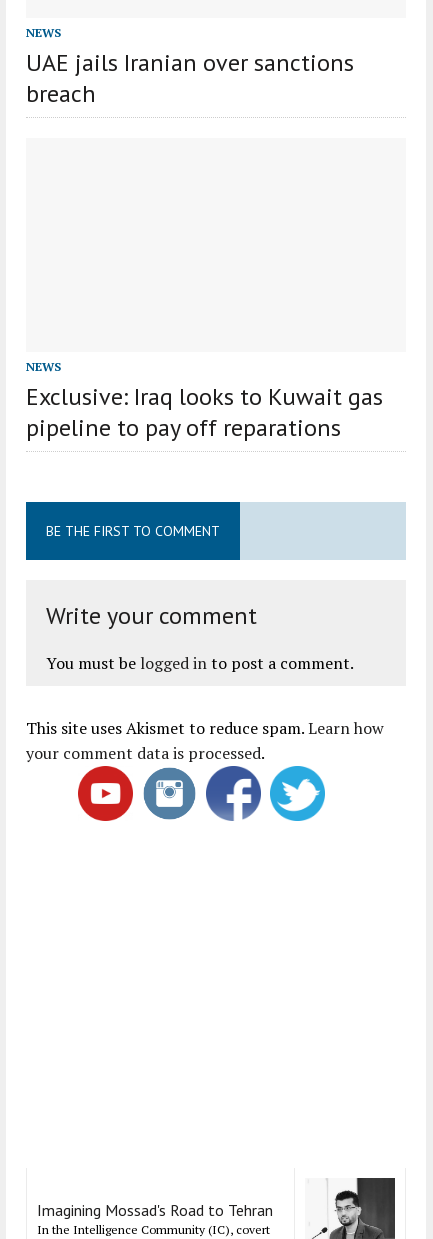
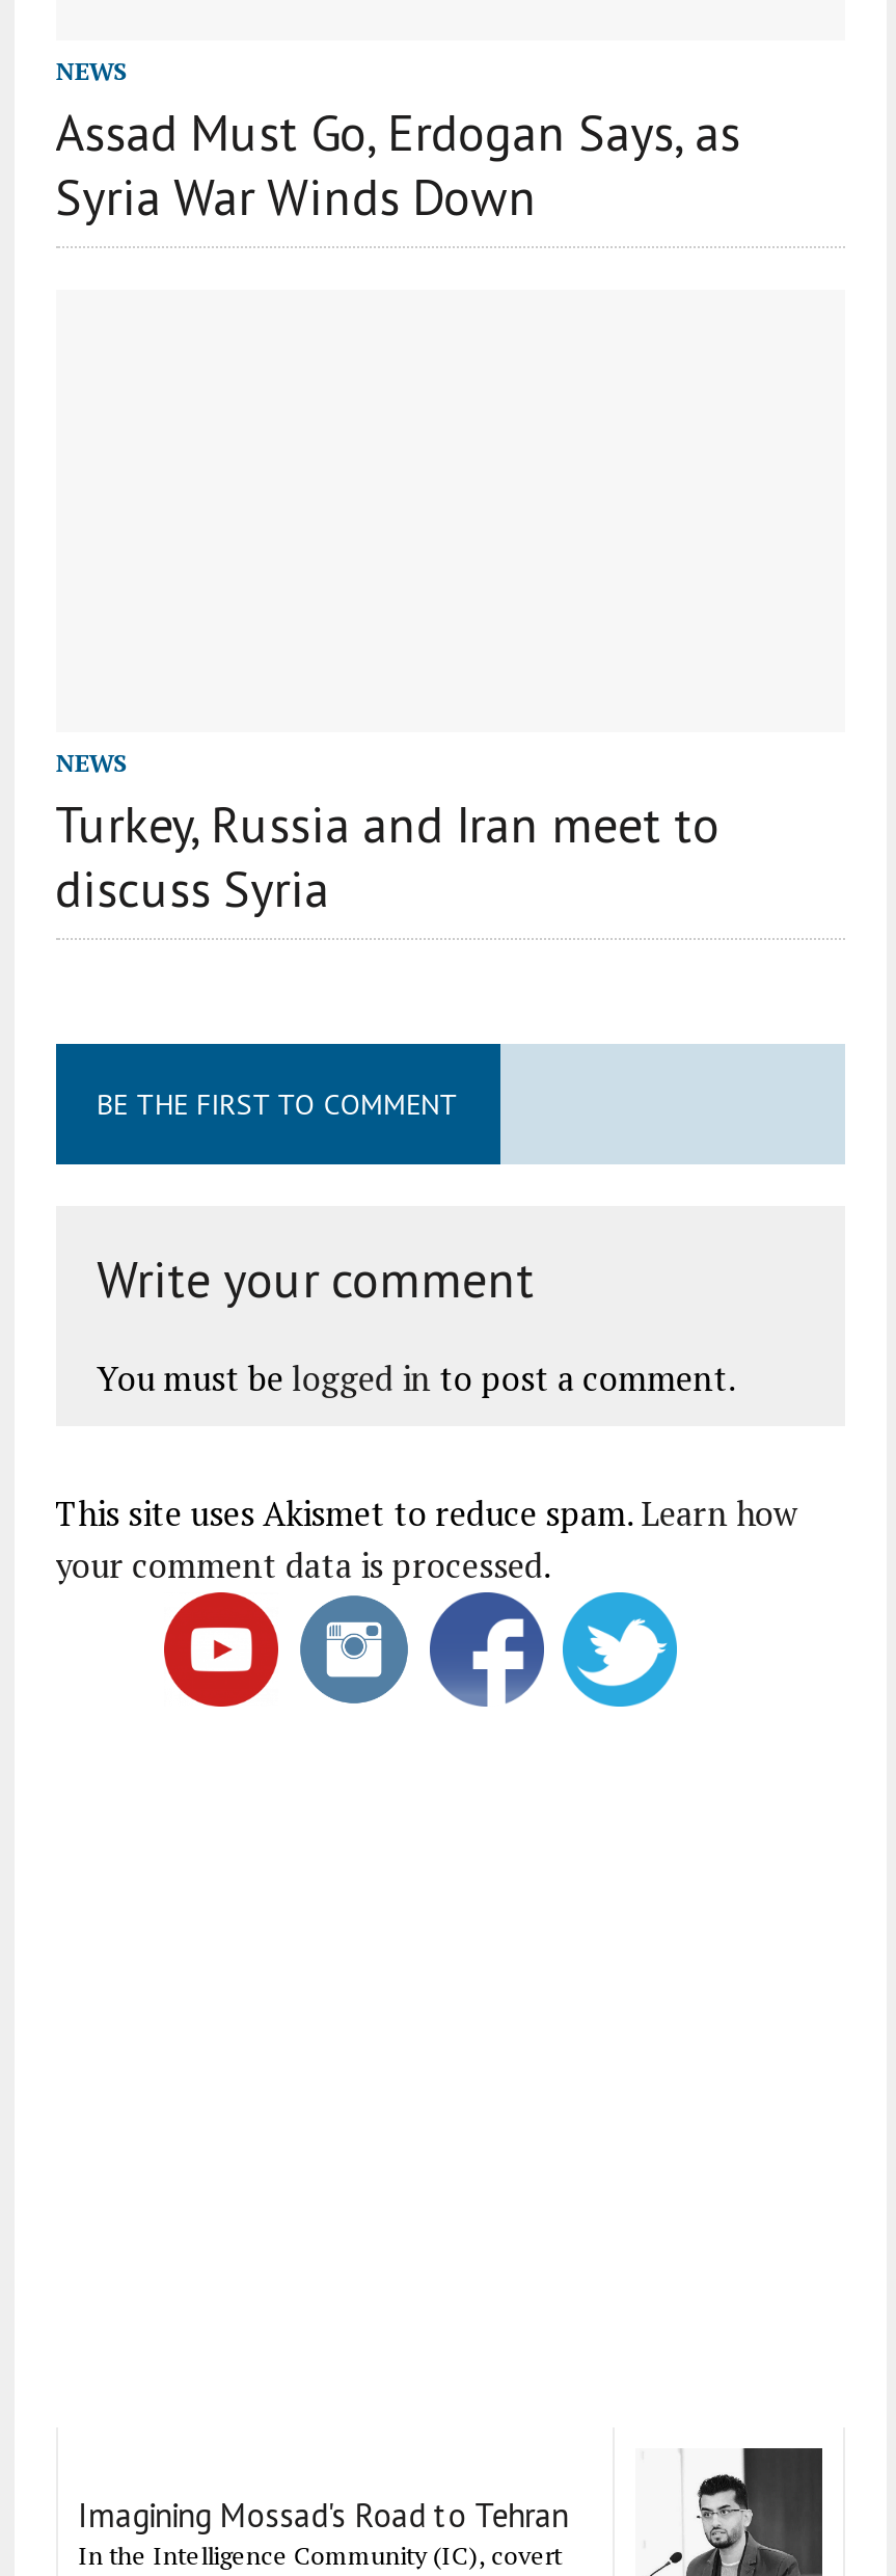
[26,47,354,109] UAE jails Iranian over sanctions | breach -> [55,100,740,229] Assad Must Go, Erdogan Says, as | Syria War Winds Down
[26,381,383,443] Exclusive: Iraq looks to Kuwait gas | pipeline to pay off reparations -> [55,793,720,922] Turkey, Russia and Iran meet to | discuss Syria

